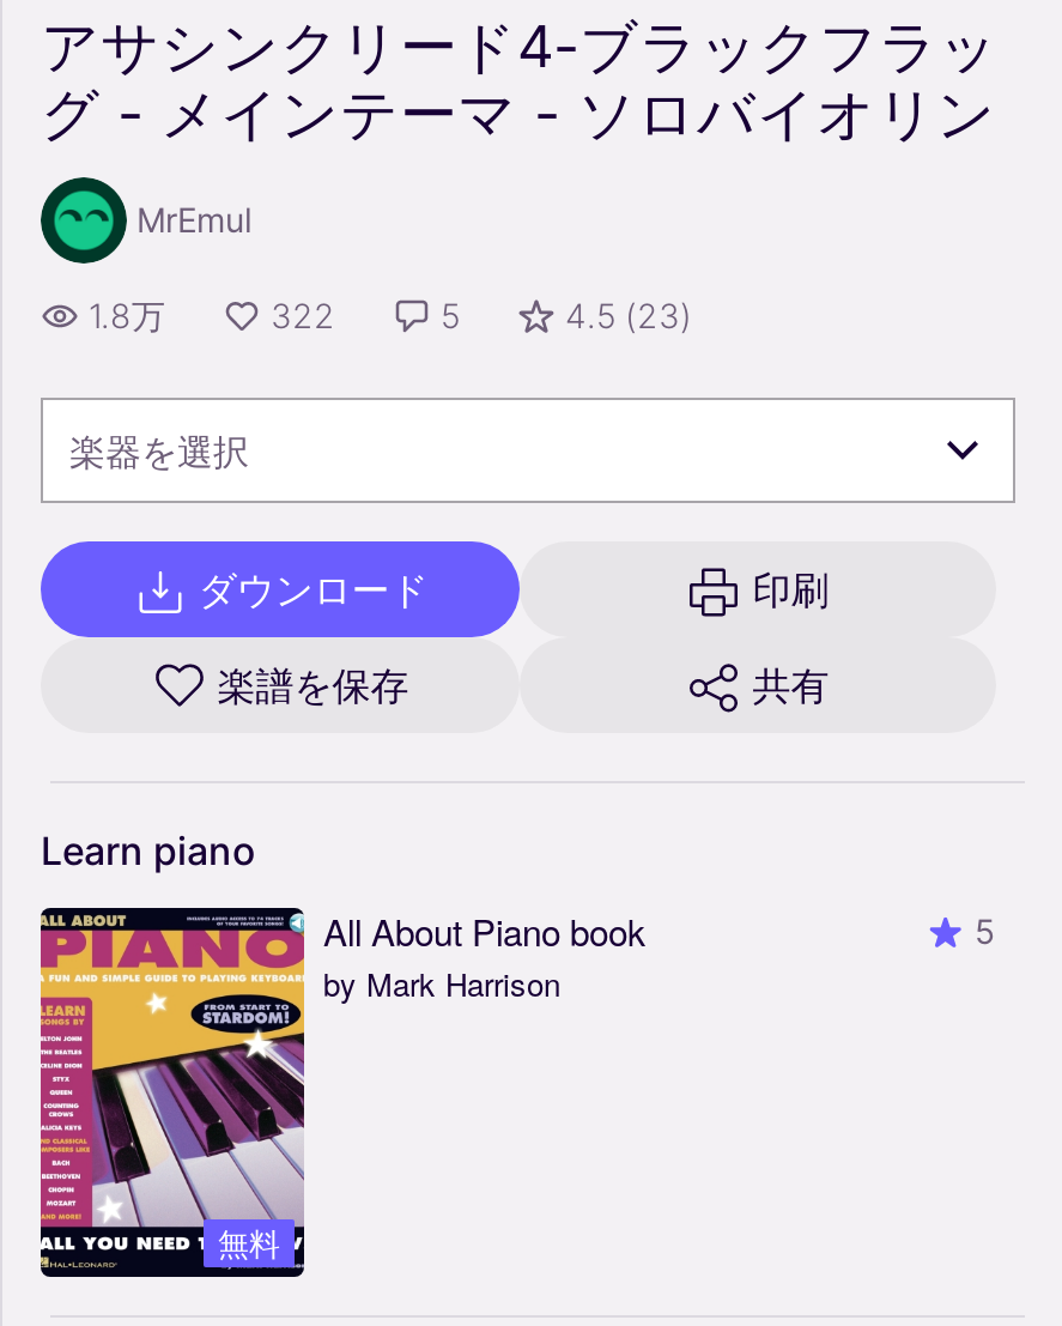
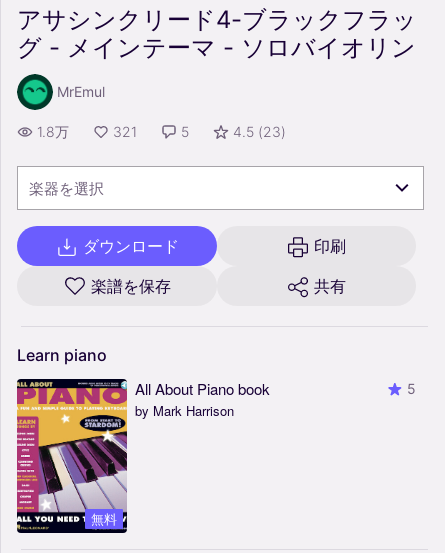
[271,294,335,335] 322 -> [113,123,137,140] 321

